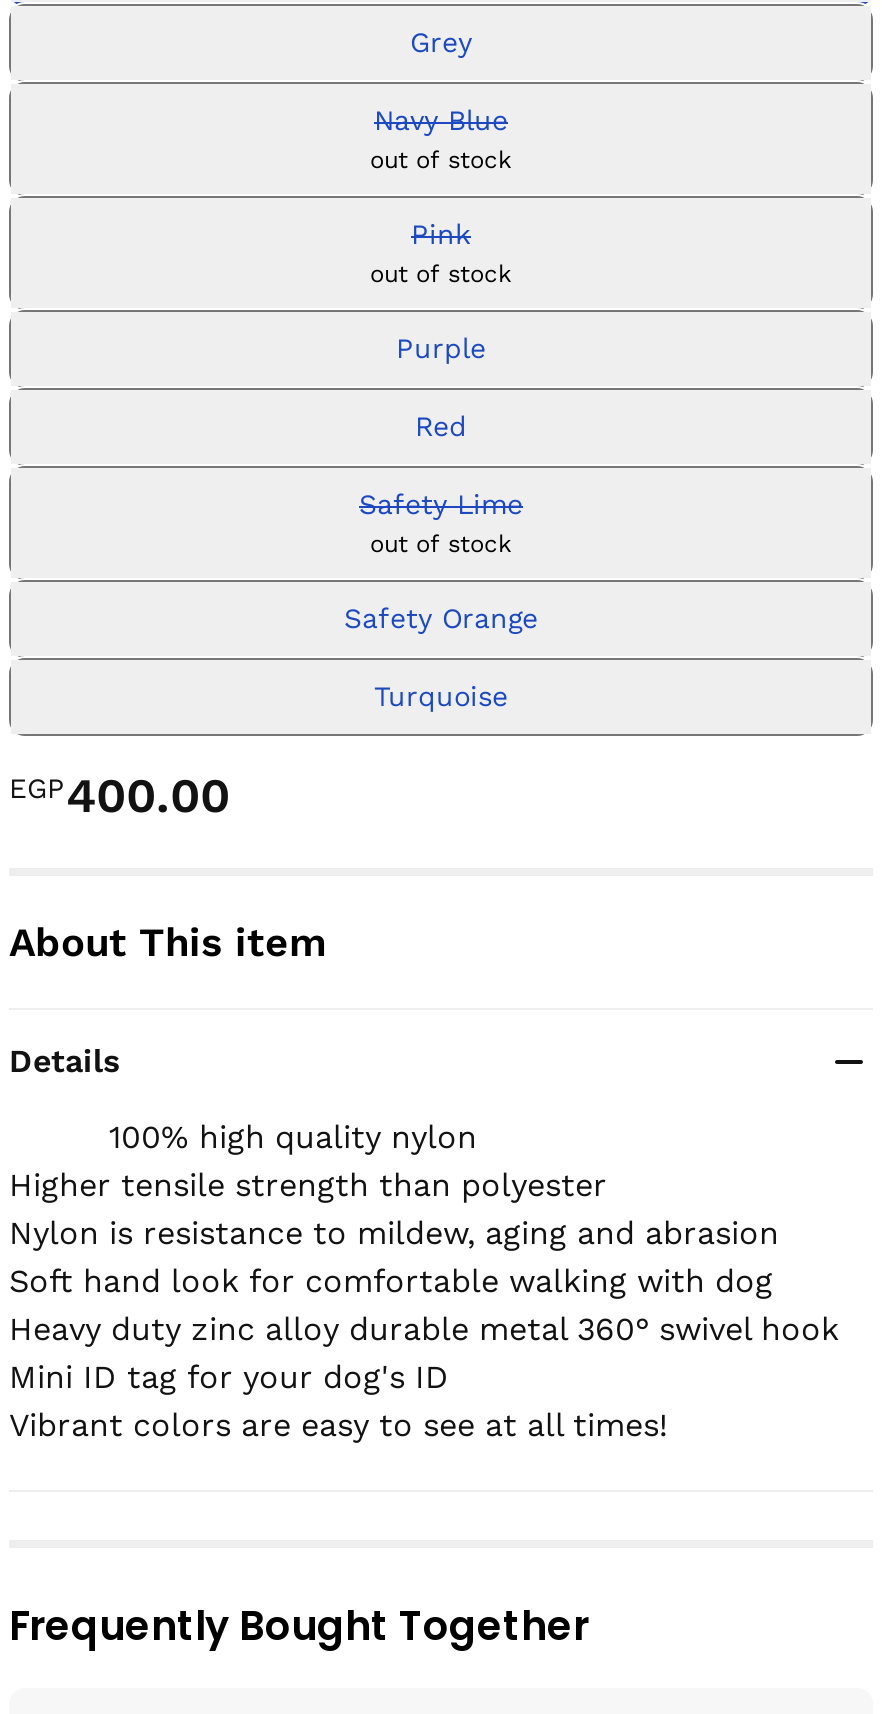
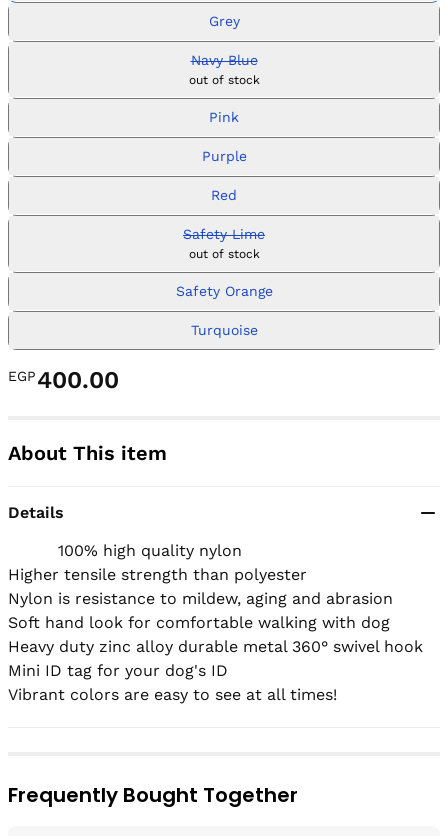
[370,260,512,288] out of stock -> none

